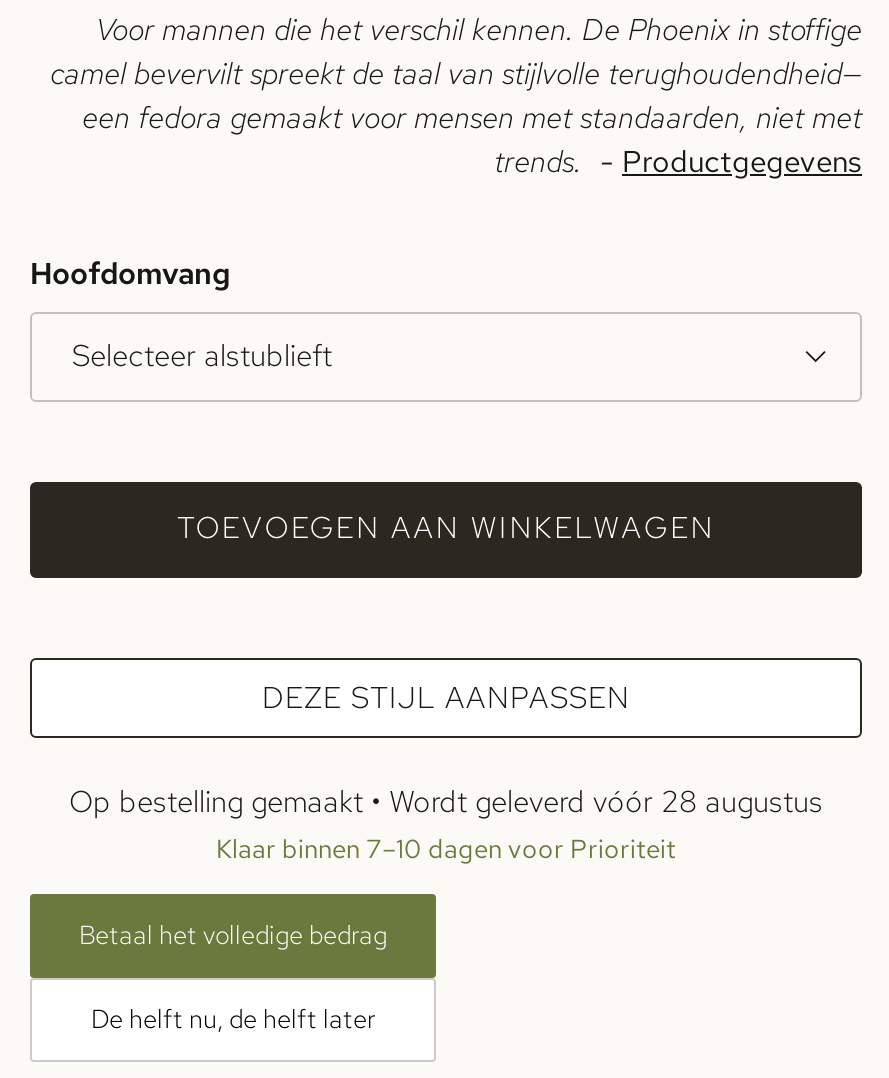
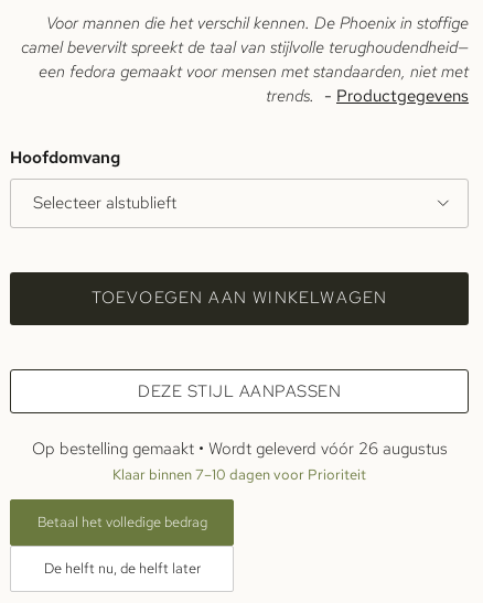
[69,781,823,821] Op bestelling gemaakt • Wordt geleverd vóór 28 augustus -> [31,437,447,459] Op bestelling gemaakt • Wordt geleverd vóór 26 augustus

